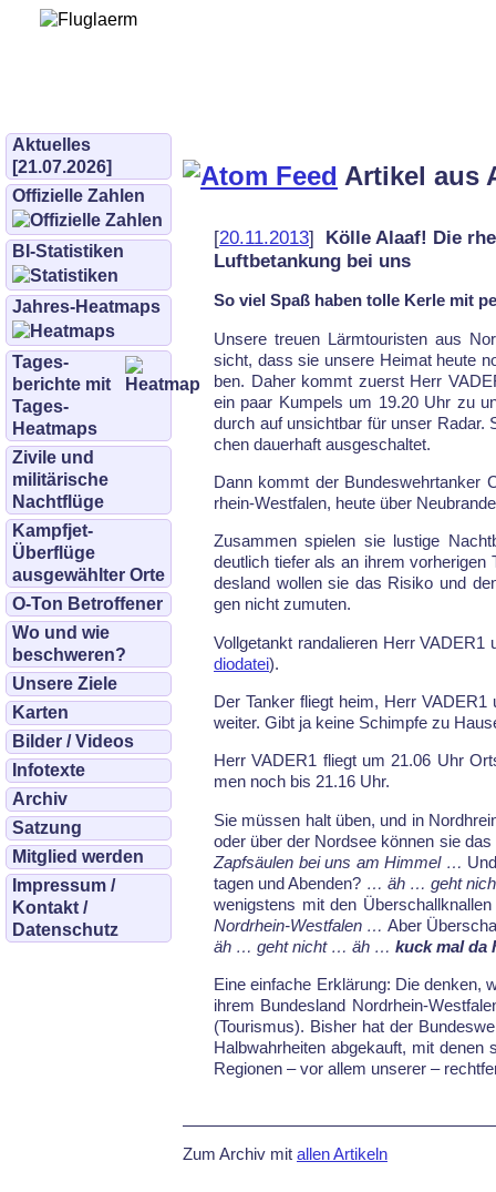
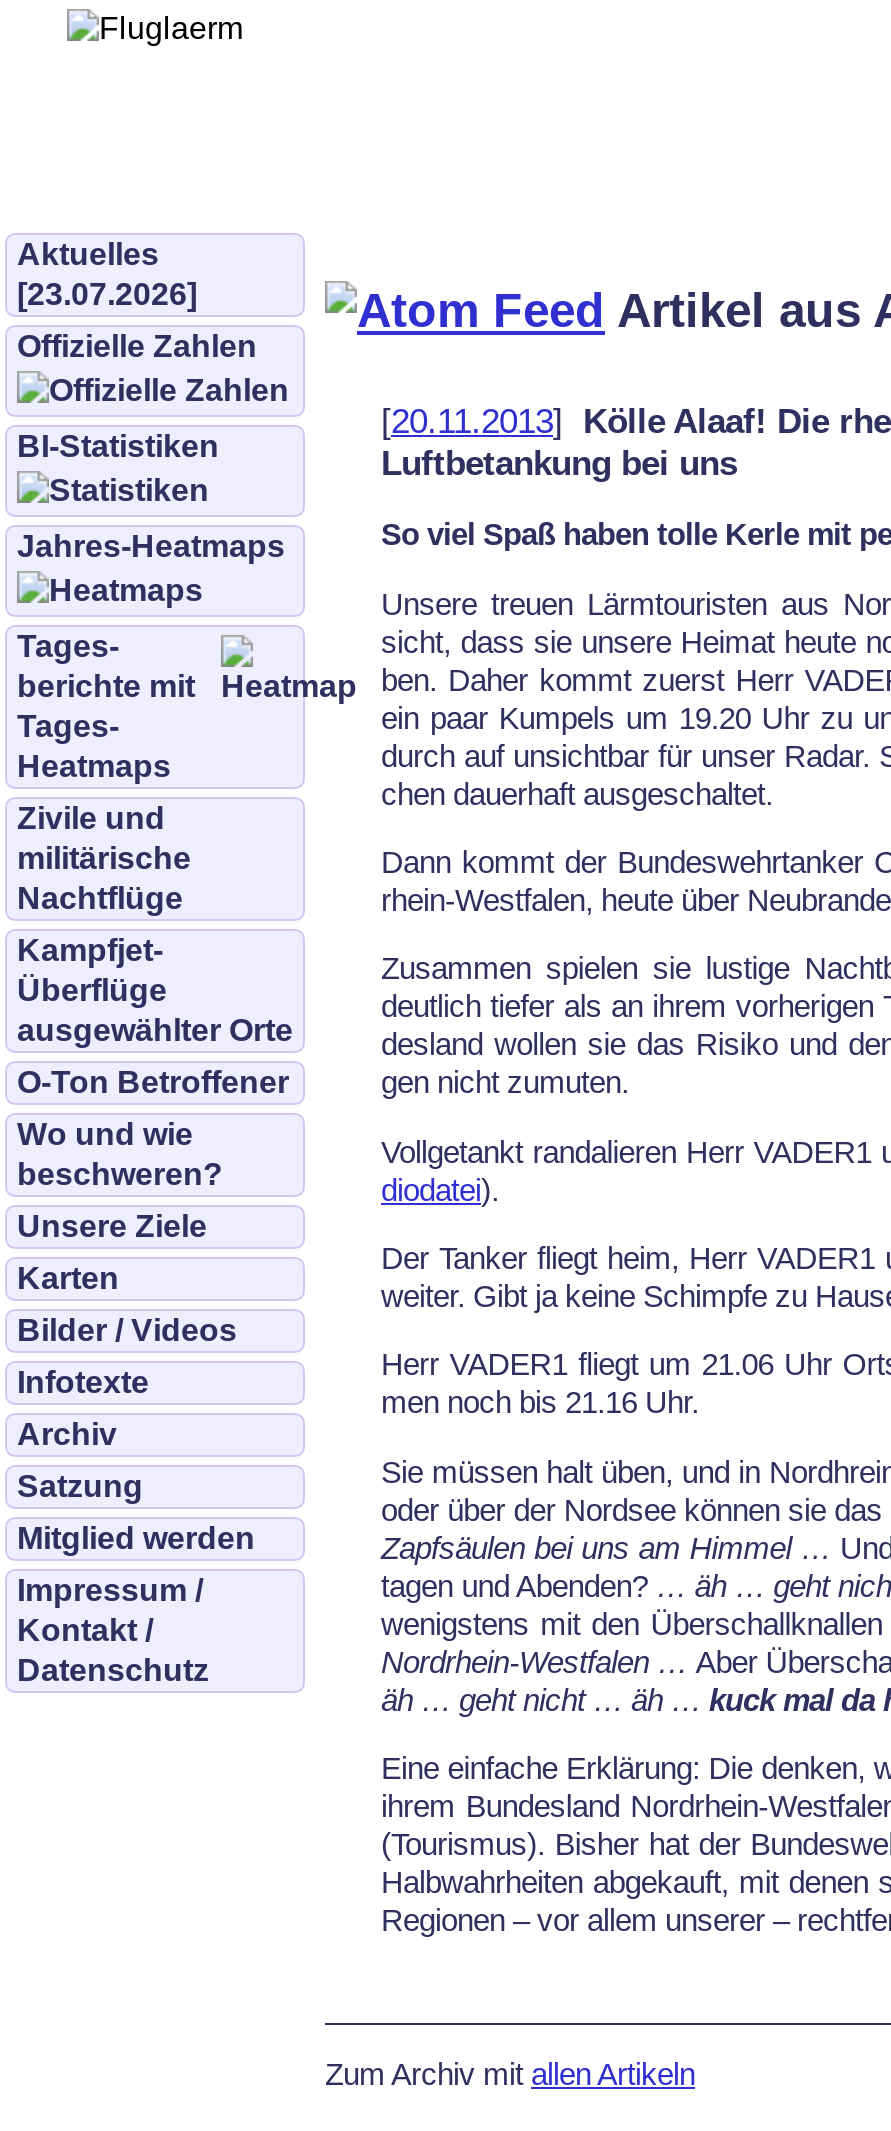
[12,157,112,176] [21.07.2026] -> [17,277,197,311] [23.07.2026]

